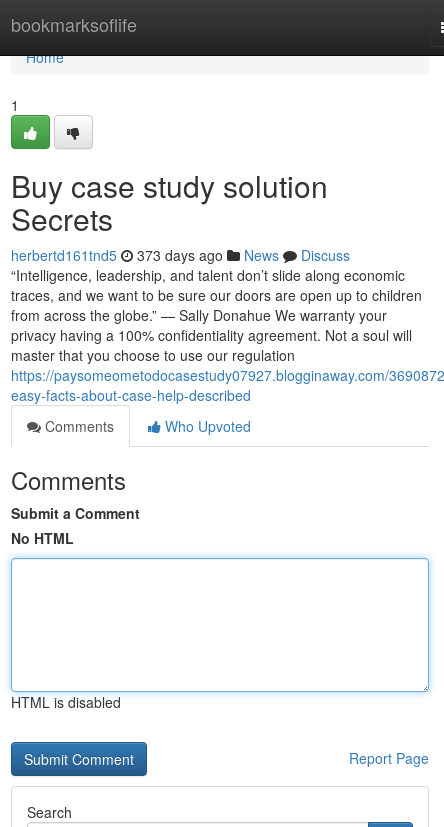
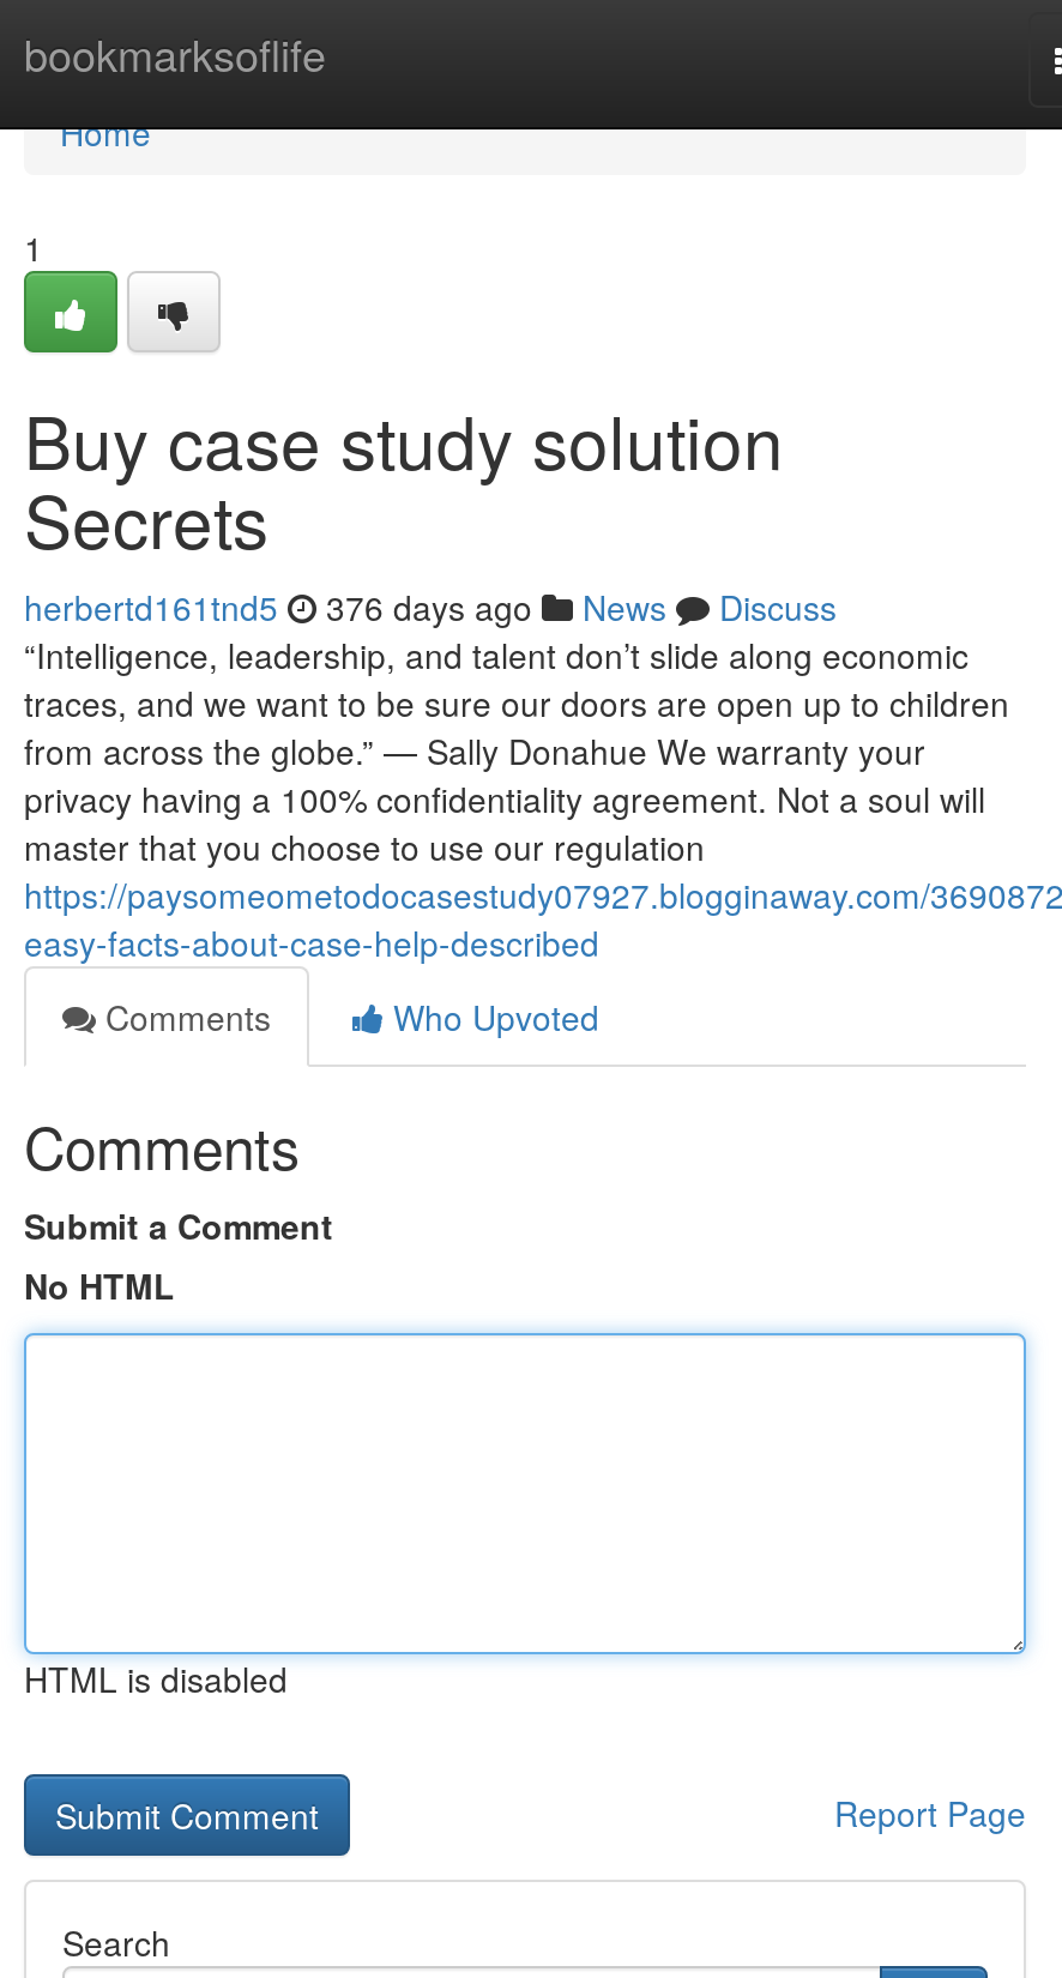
[11,245,350,265] herbertd161tnd5 373 days ago News Discuss -> [24,583,837,631] herbertd161tnd5 376 days ago News Discuss

